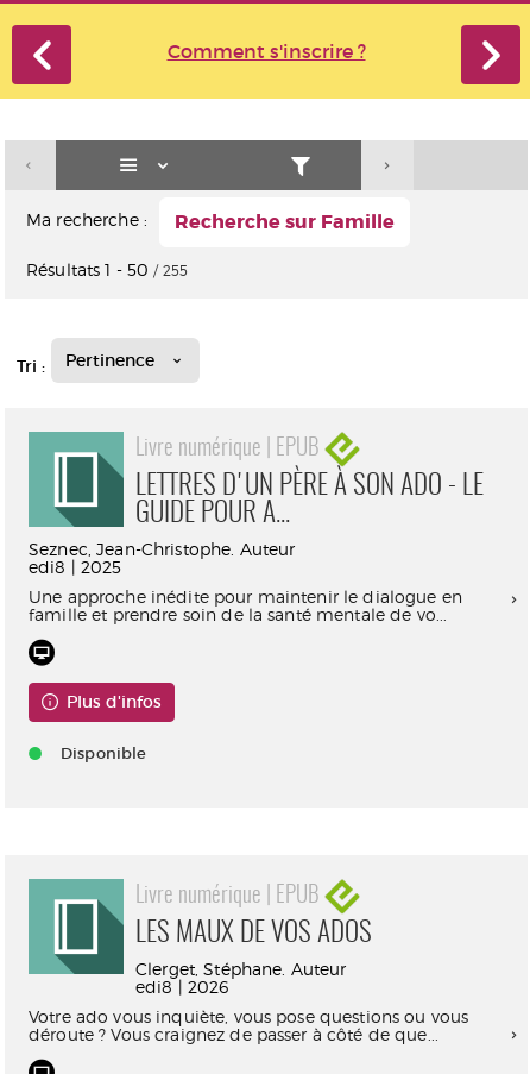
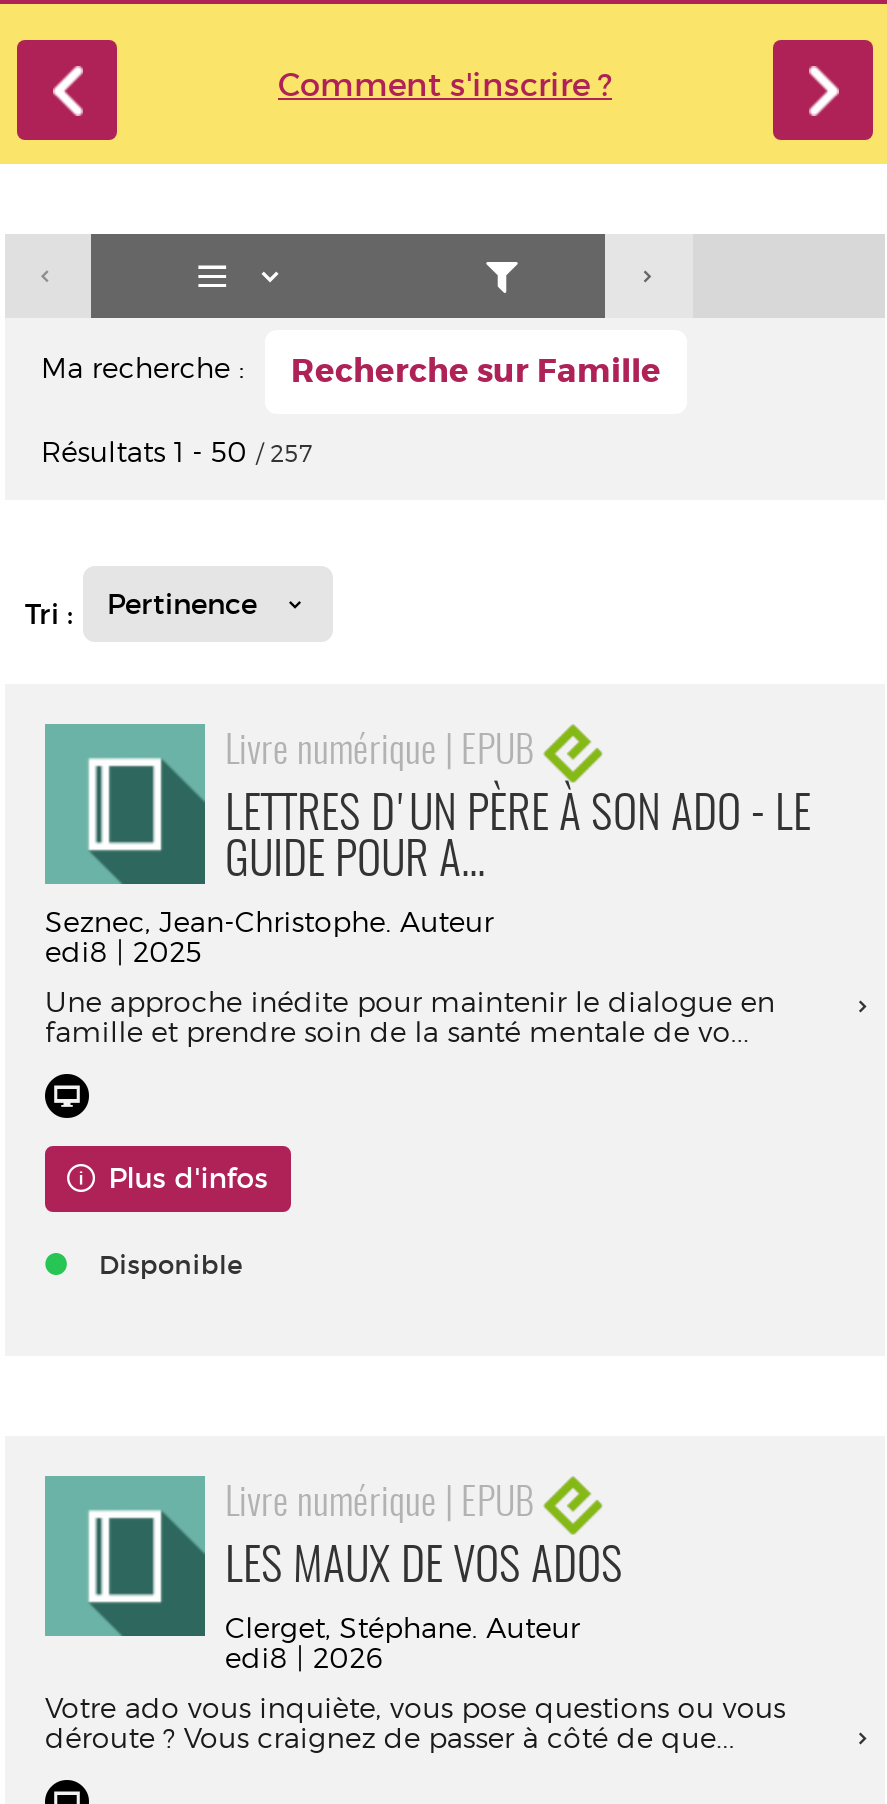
[26,259,188,280] Résultats 1 - 50 / 255 -> [41,434,313,468] Résultats 1 - 50 / 257

